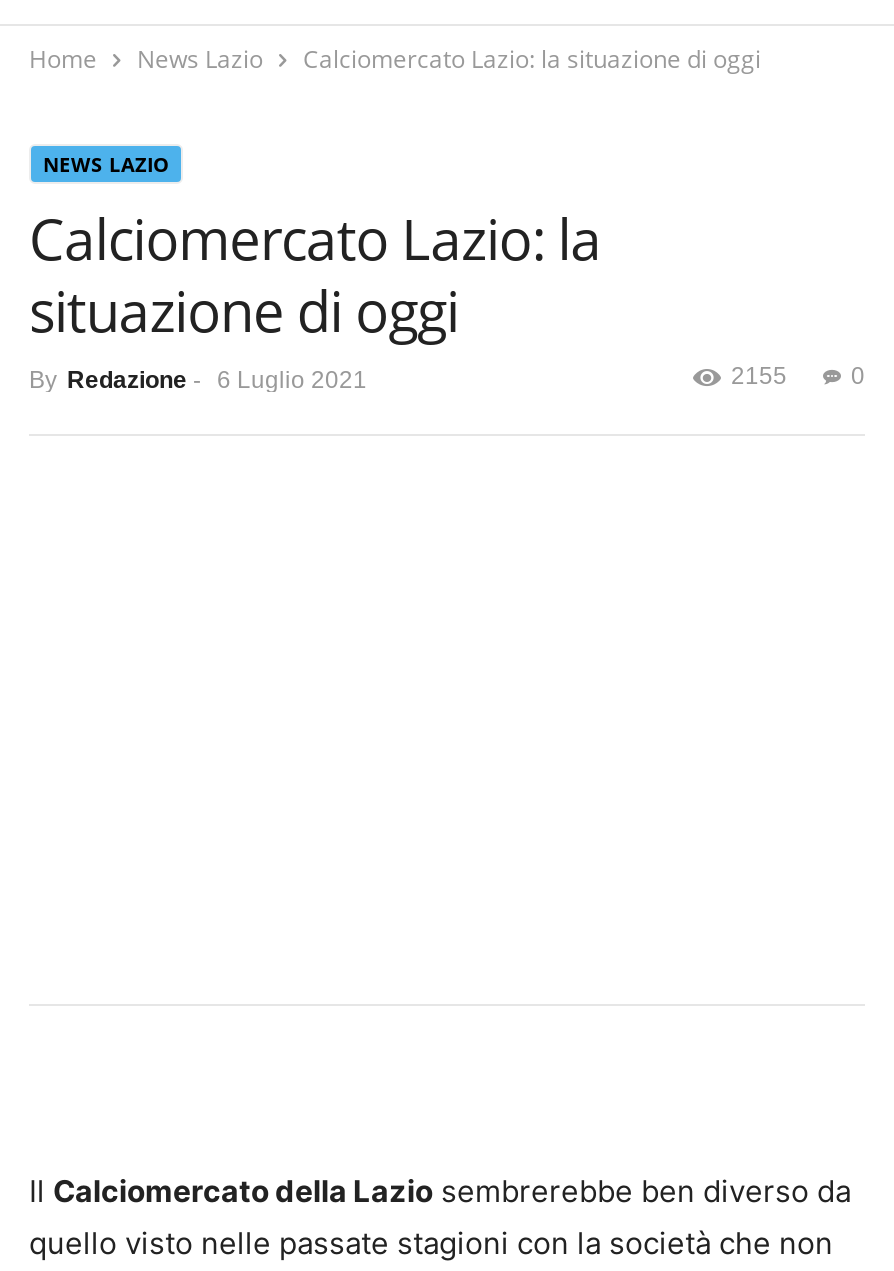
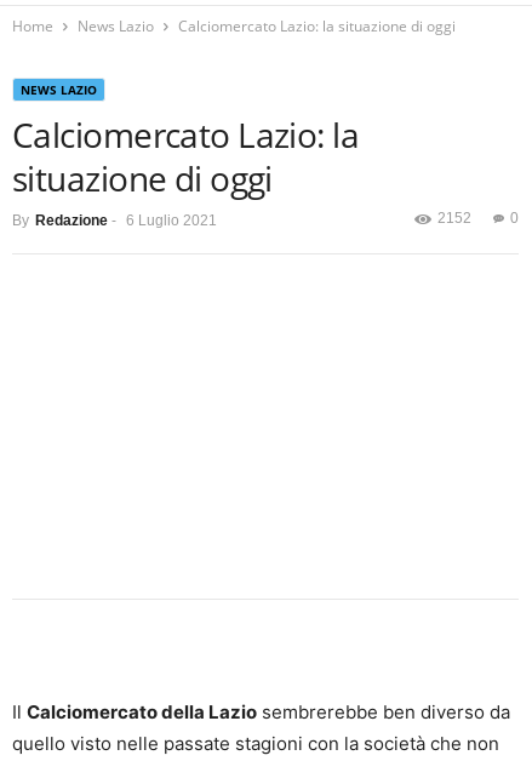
[731,362,787,390] 2155 -> [437,210,471,227] 2152

